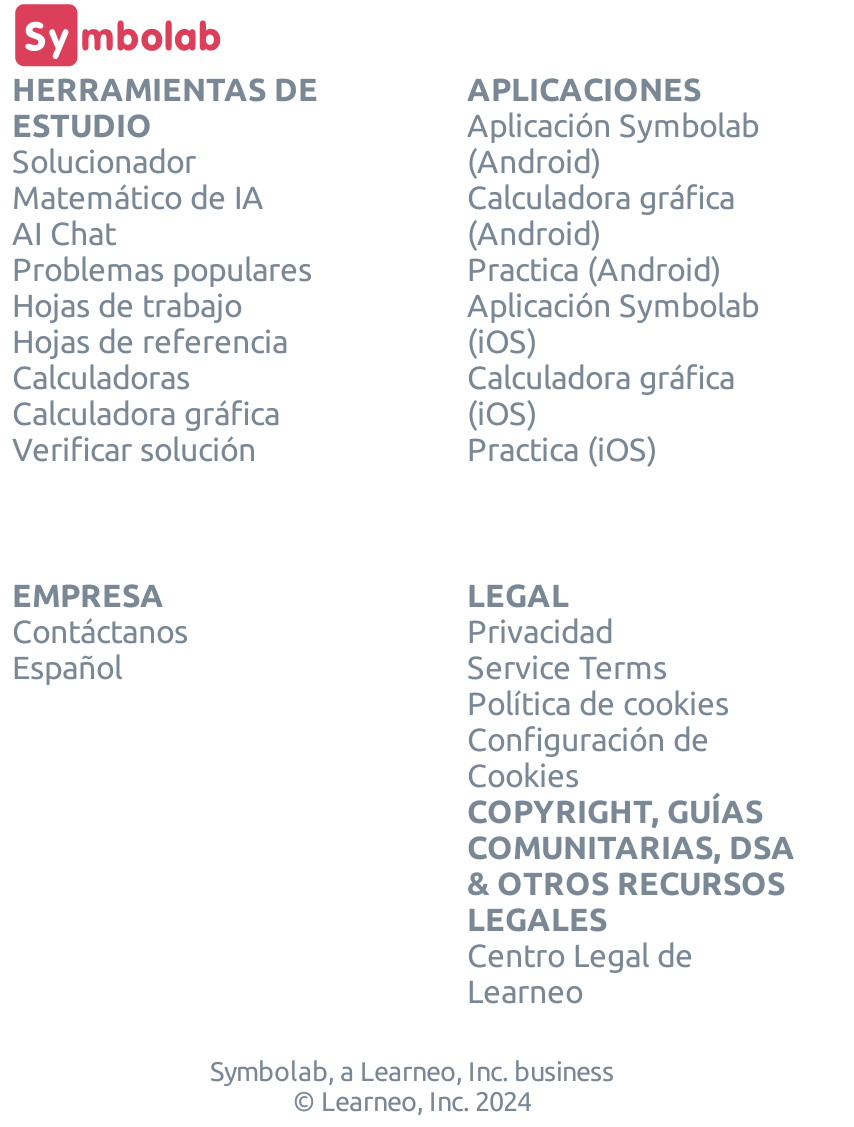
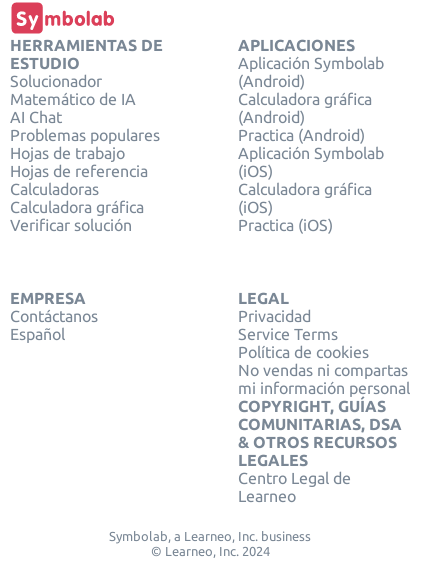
[467,722,709,794] Configuración de | Cookies -> [237,361,409,397] No vendas ni compartas | mi información personal

